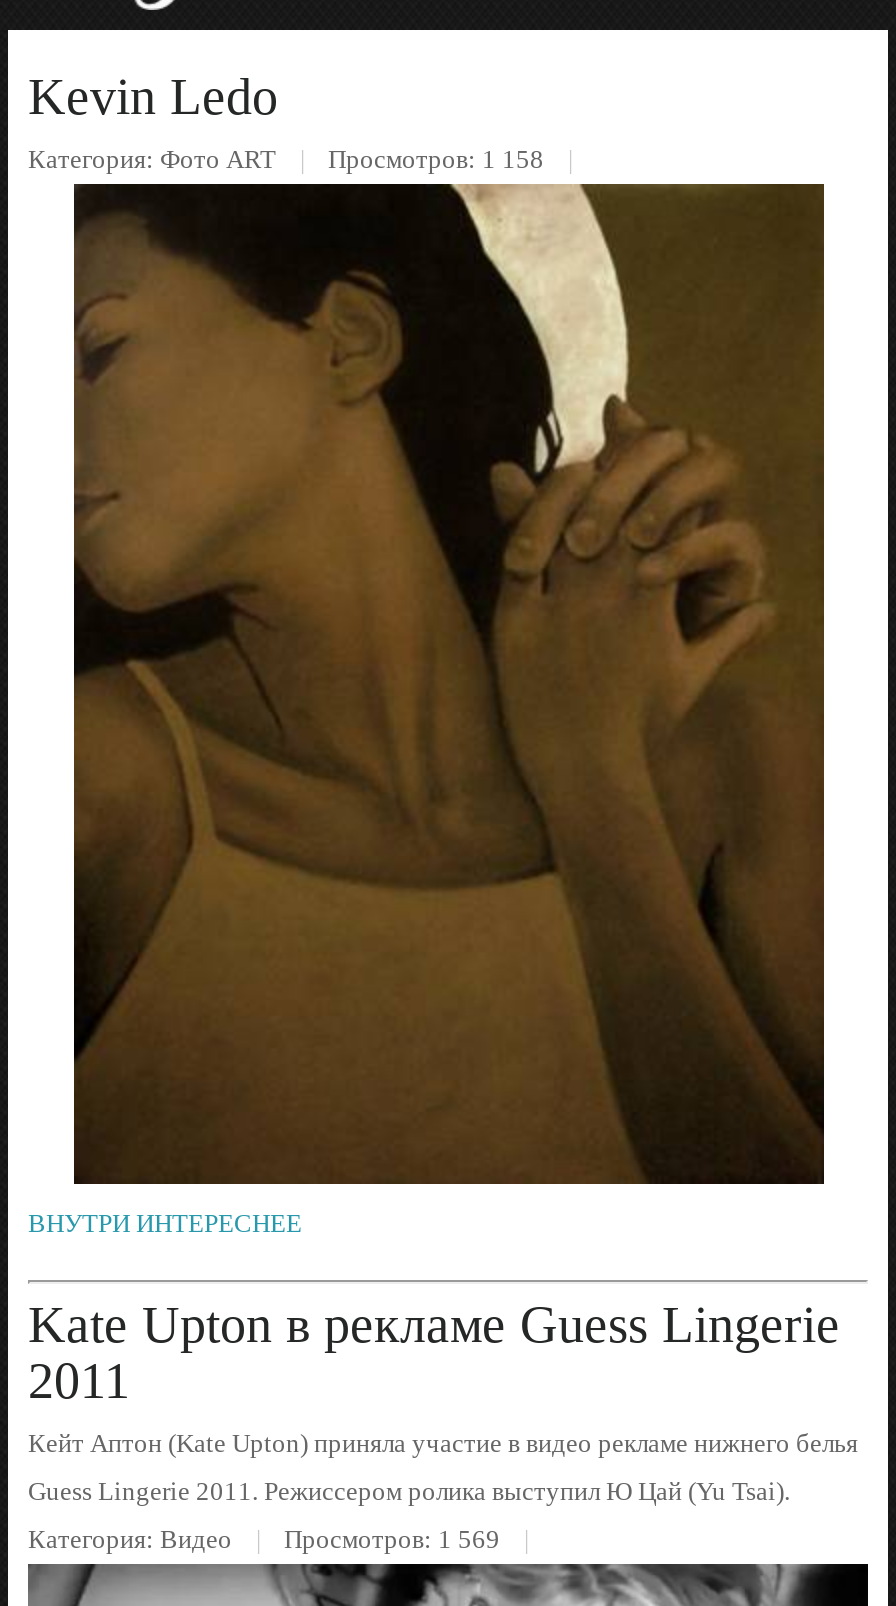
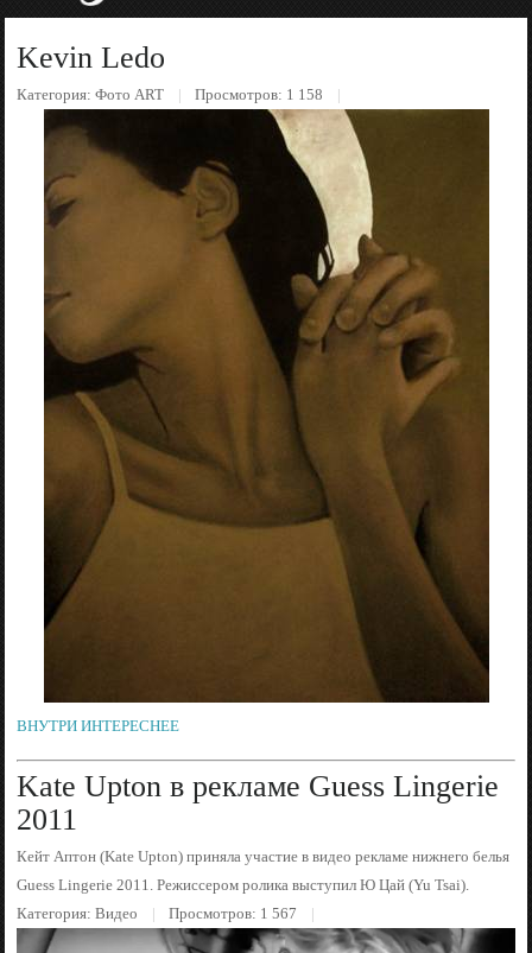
[28,1523,500,1553] Категория: Видео Просмотров: 1 569 -> [17,904,297,922] Категория: Видео Просмотров: 1 567

